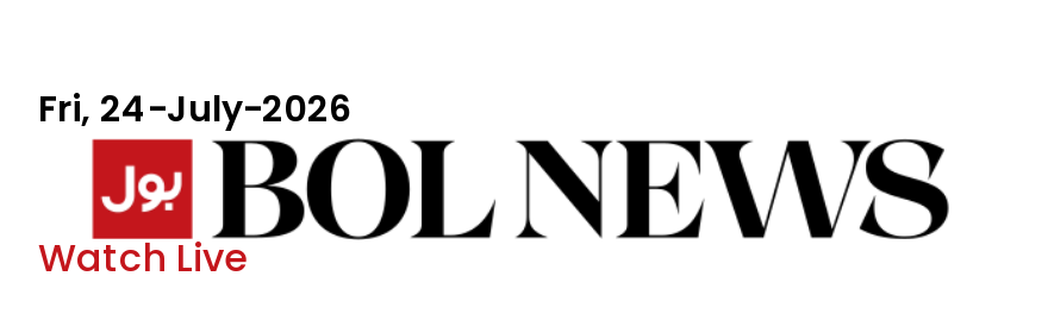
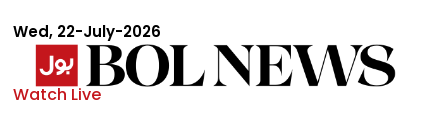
[38,83,353,133] Fri, 24-July-2026 -> [13,21,161,42] Wed, 22-July-2026

